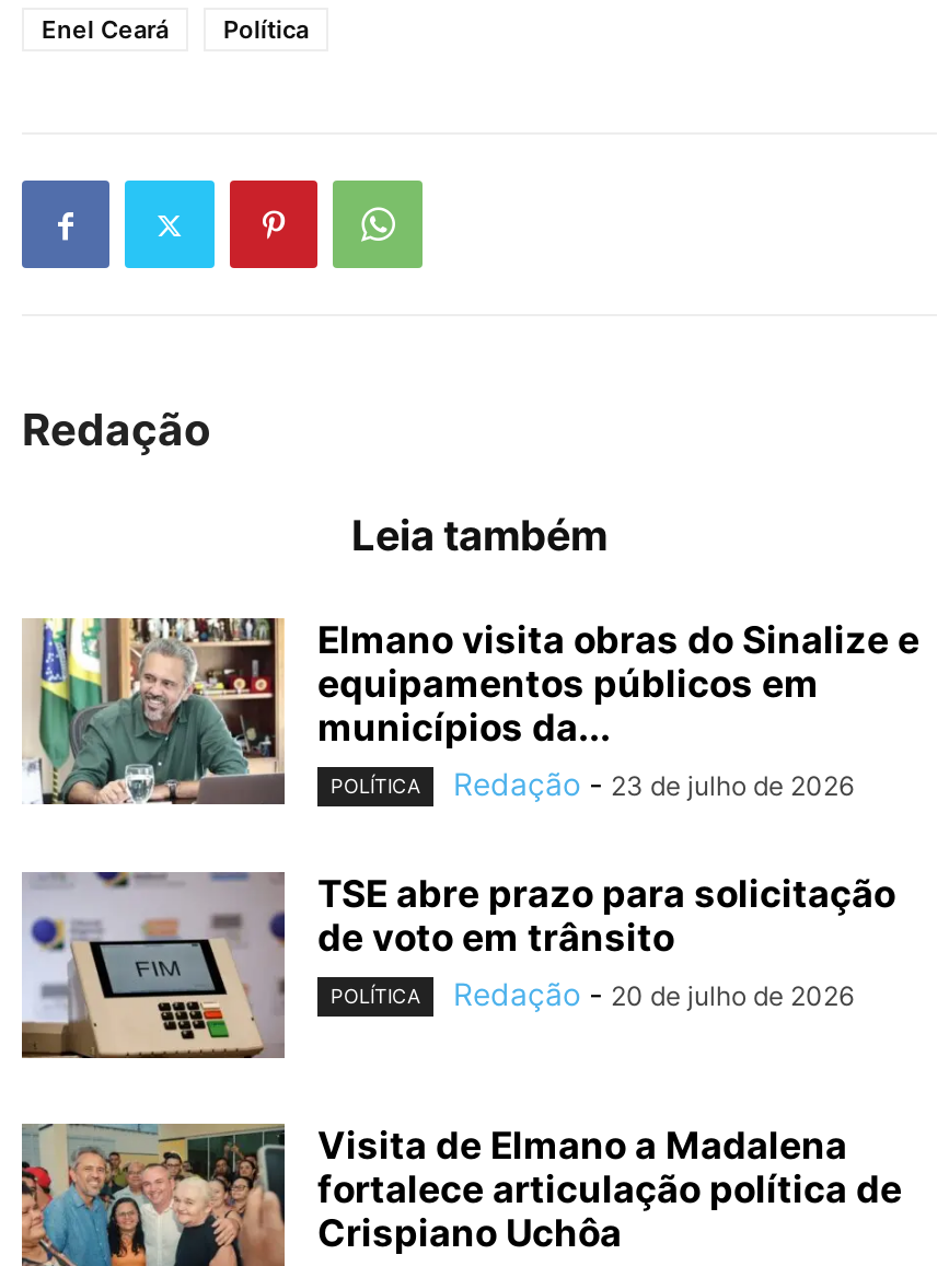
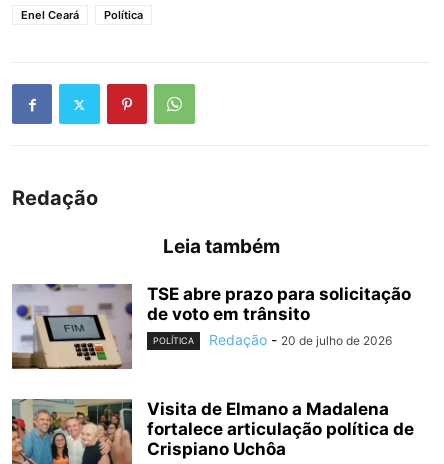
[22,616,919,806] [image] | Elmano visita obras do Sinalize e | equipamentos públicos em | municípios da... | POLÍTICA | Redação - 23 de julho de 2026 -> none

